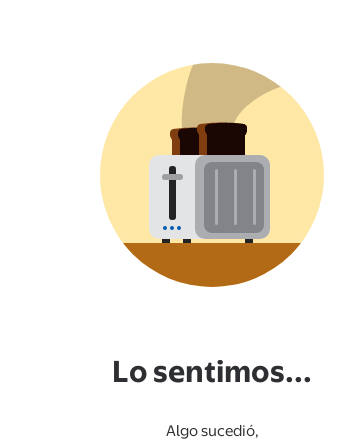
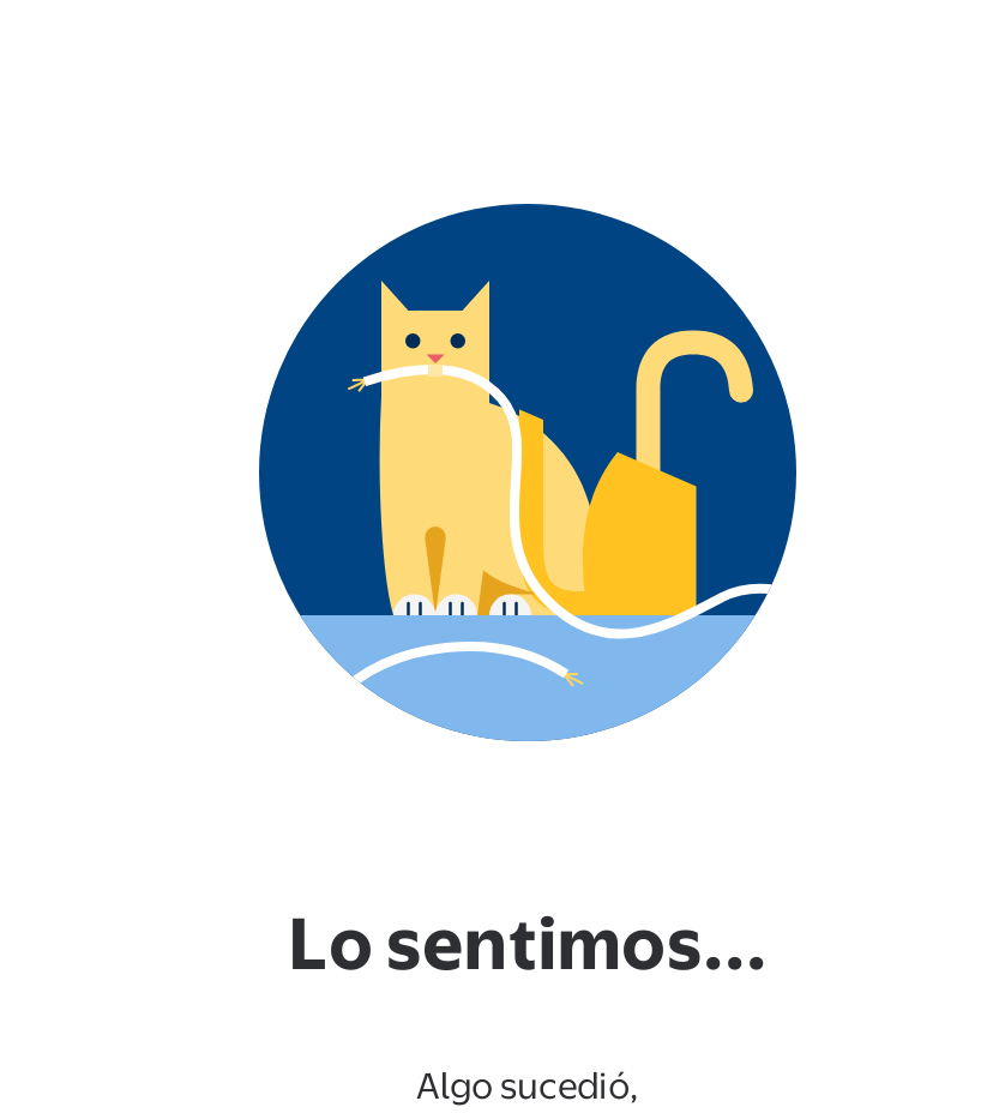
[100,62,324,288] [image] -> [257,201,799,744] [image]

